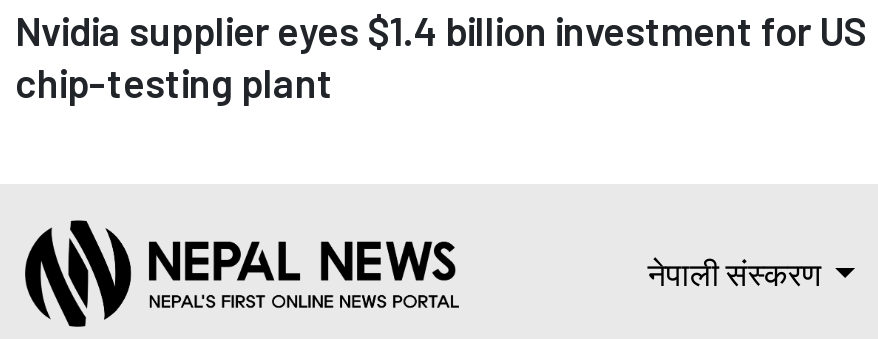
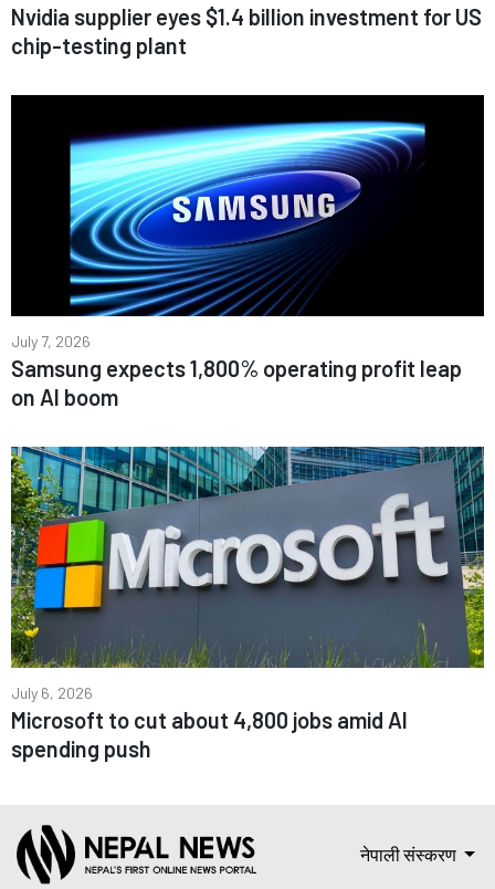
none -> [10,94,485,410] [image] | July 7, 2026 | Samsung expects 1,800% operating profit leap | on AI boom
none -> [10,446,485,761] [image] | July 6, 2026 | Microsoft to cut about 4,800 jobs amid AI | spending push

